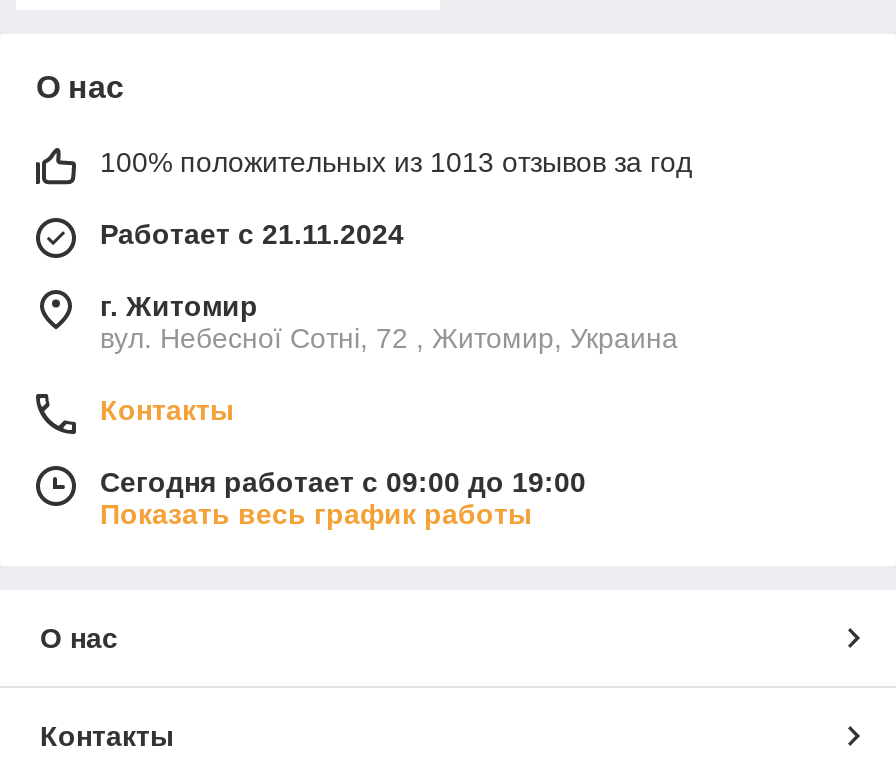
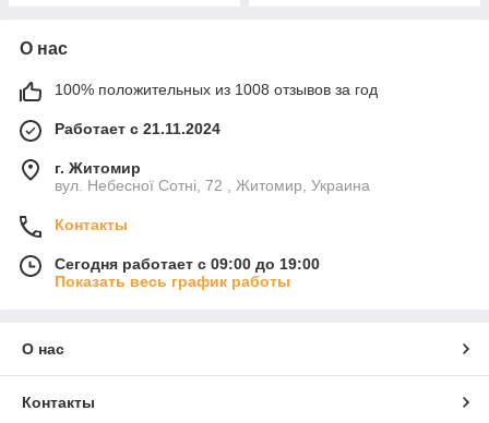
[100,146,692,178] 100% положительных из 1013 отзывов за год -> [55,80,378,98] 100% положительных из 1008 отзывов за год

